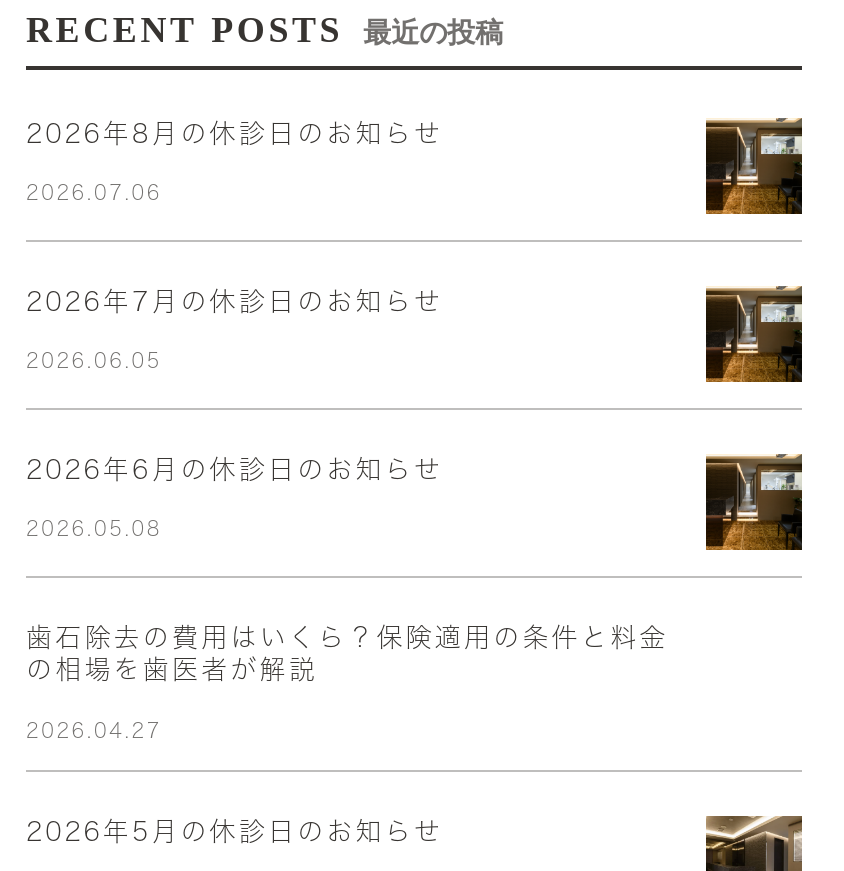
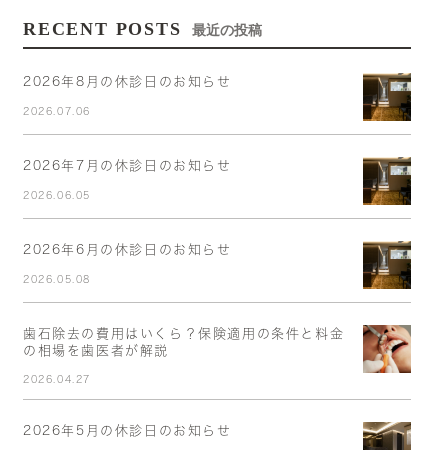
none -> [362,324,412,374] [image]

